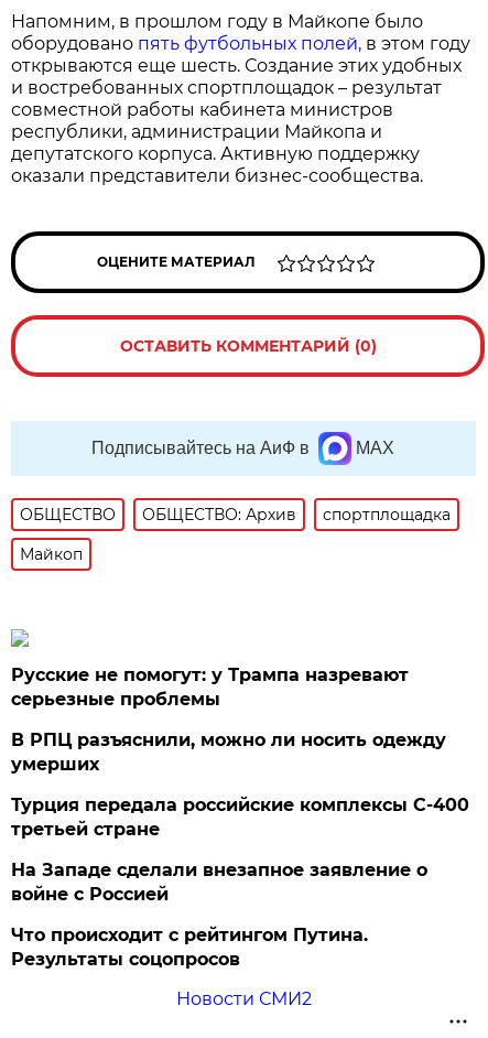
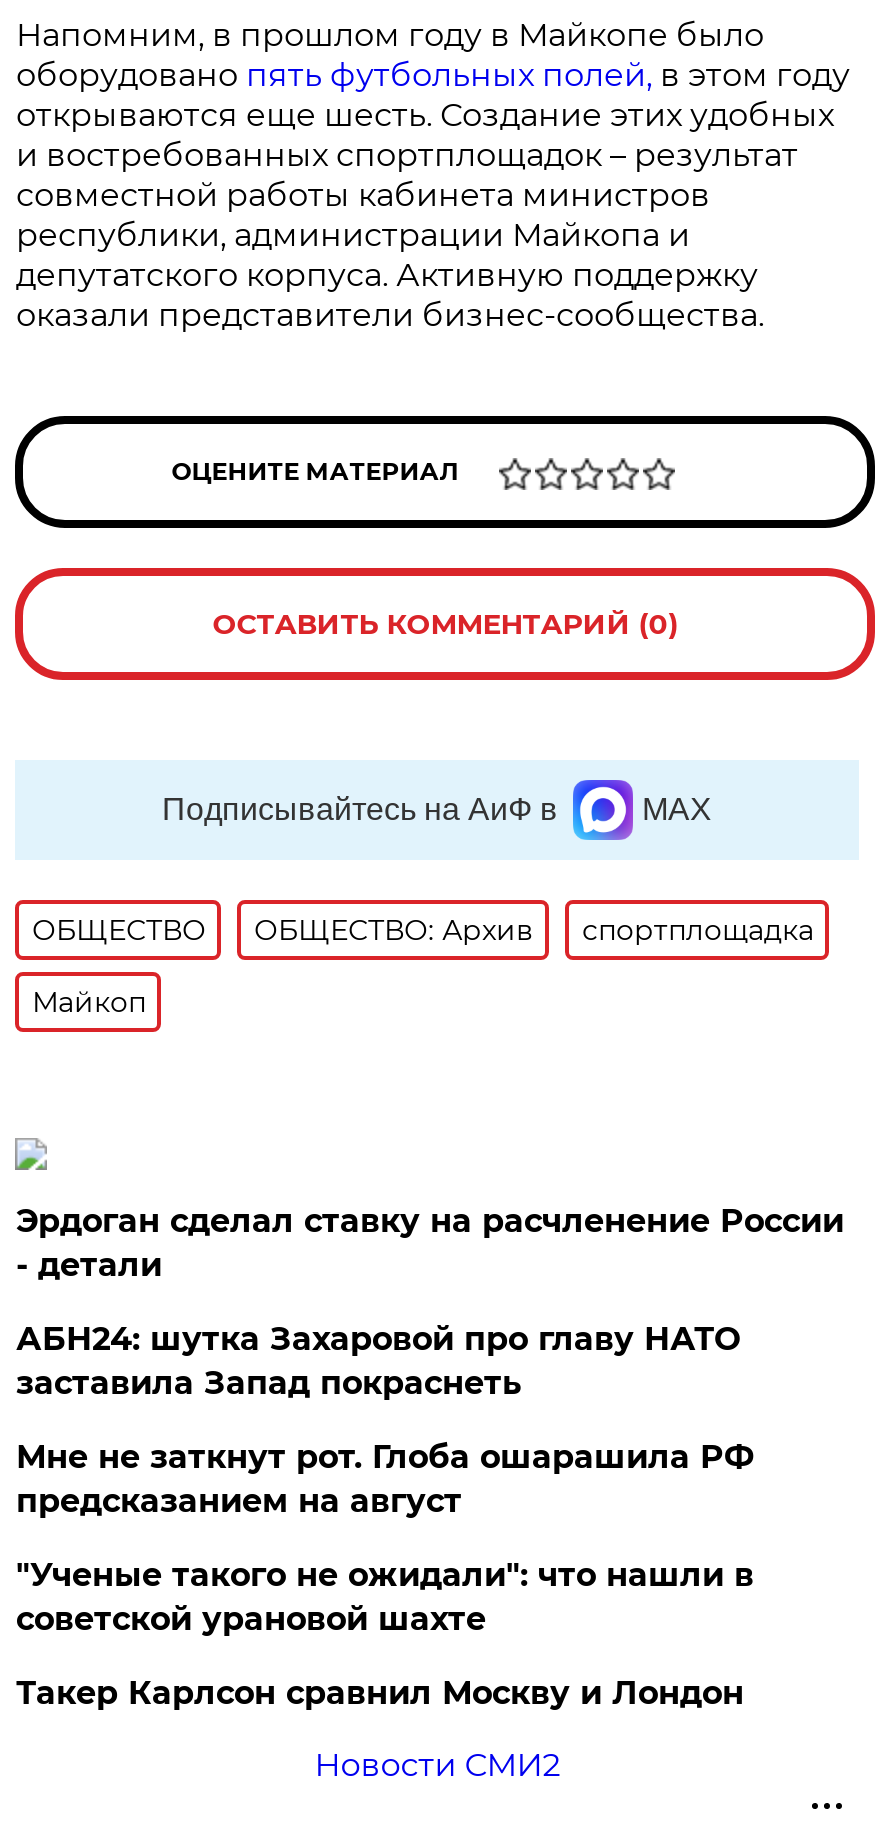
[11,664,409,710] Русские не помогут: у Трампа назревают | серьезные проблемы -> [16,1202,844,1284] Эрдоган сделал ставку на расчленение России | - детали
[11,729,447,775] В РПЦ разъяснили, можно ли носить одежду | умерших -> [16,1320,740,1402] АБН24: шутка Захаровой про главу НАТО | заставила Запад покраснеть
[11,794,470,840] Турция передала российские комплексы С-400 | третьей стране -> [16,1438,754,1520] Мне не заткнут рот. Глоба ошарашила РФ | предсказанием на август
[11,859,428,905] На Западе сделали внезапное заявление о | войне с Россией -> [16,1556,754,1638] "Ученые такого не ожидали": что нашли в | советской урановой шахте
[11,924,368,970] Что происходит с рейтингом Путина. | Результаты соцопросов -> [16,1674,744,1712] Такер Карлсон сравнил Москву и Лондон

